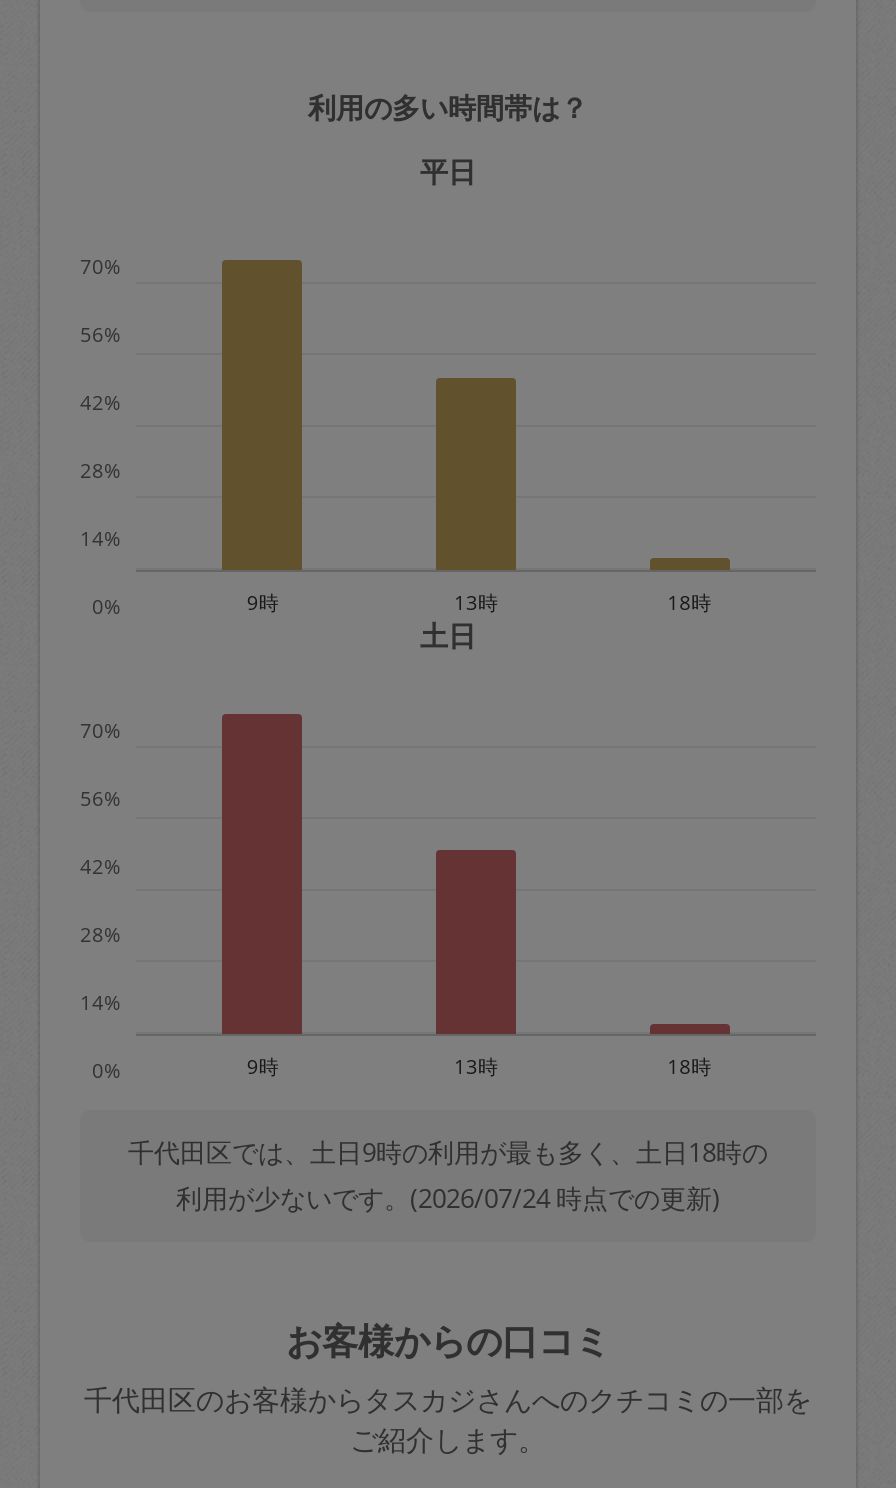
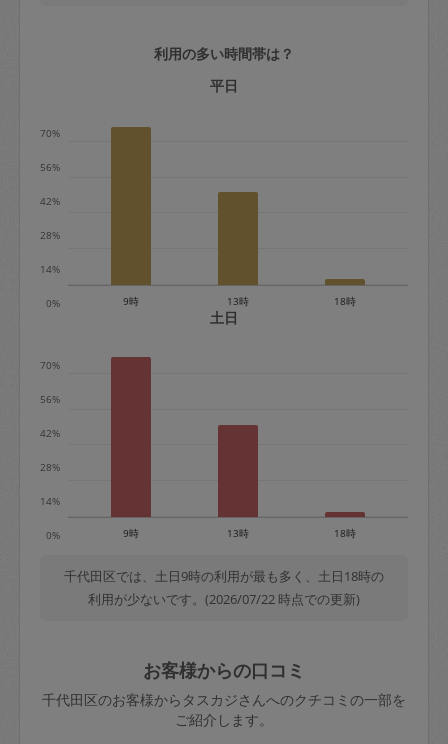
[176,1180,720,1216] 利用が少ないです。(2026/07/24 時点での更新) -> [88,590,360,608] 利用が少ないです。(2026/07/22 時点での更新)

